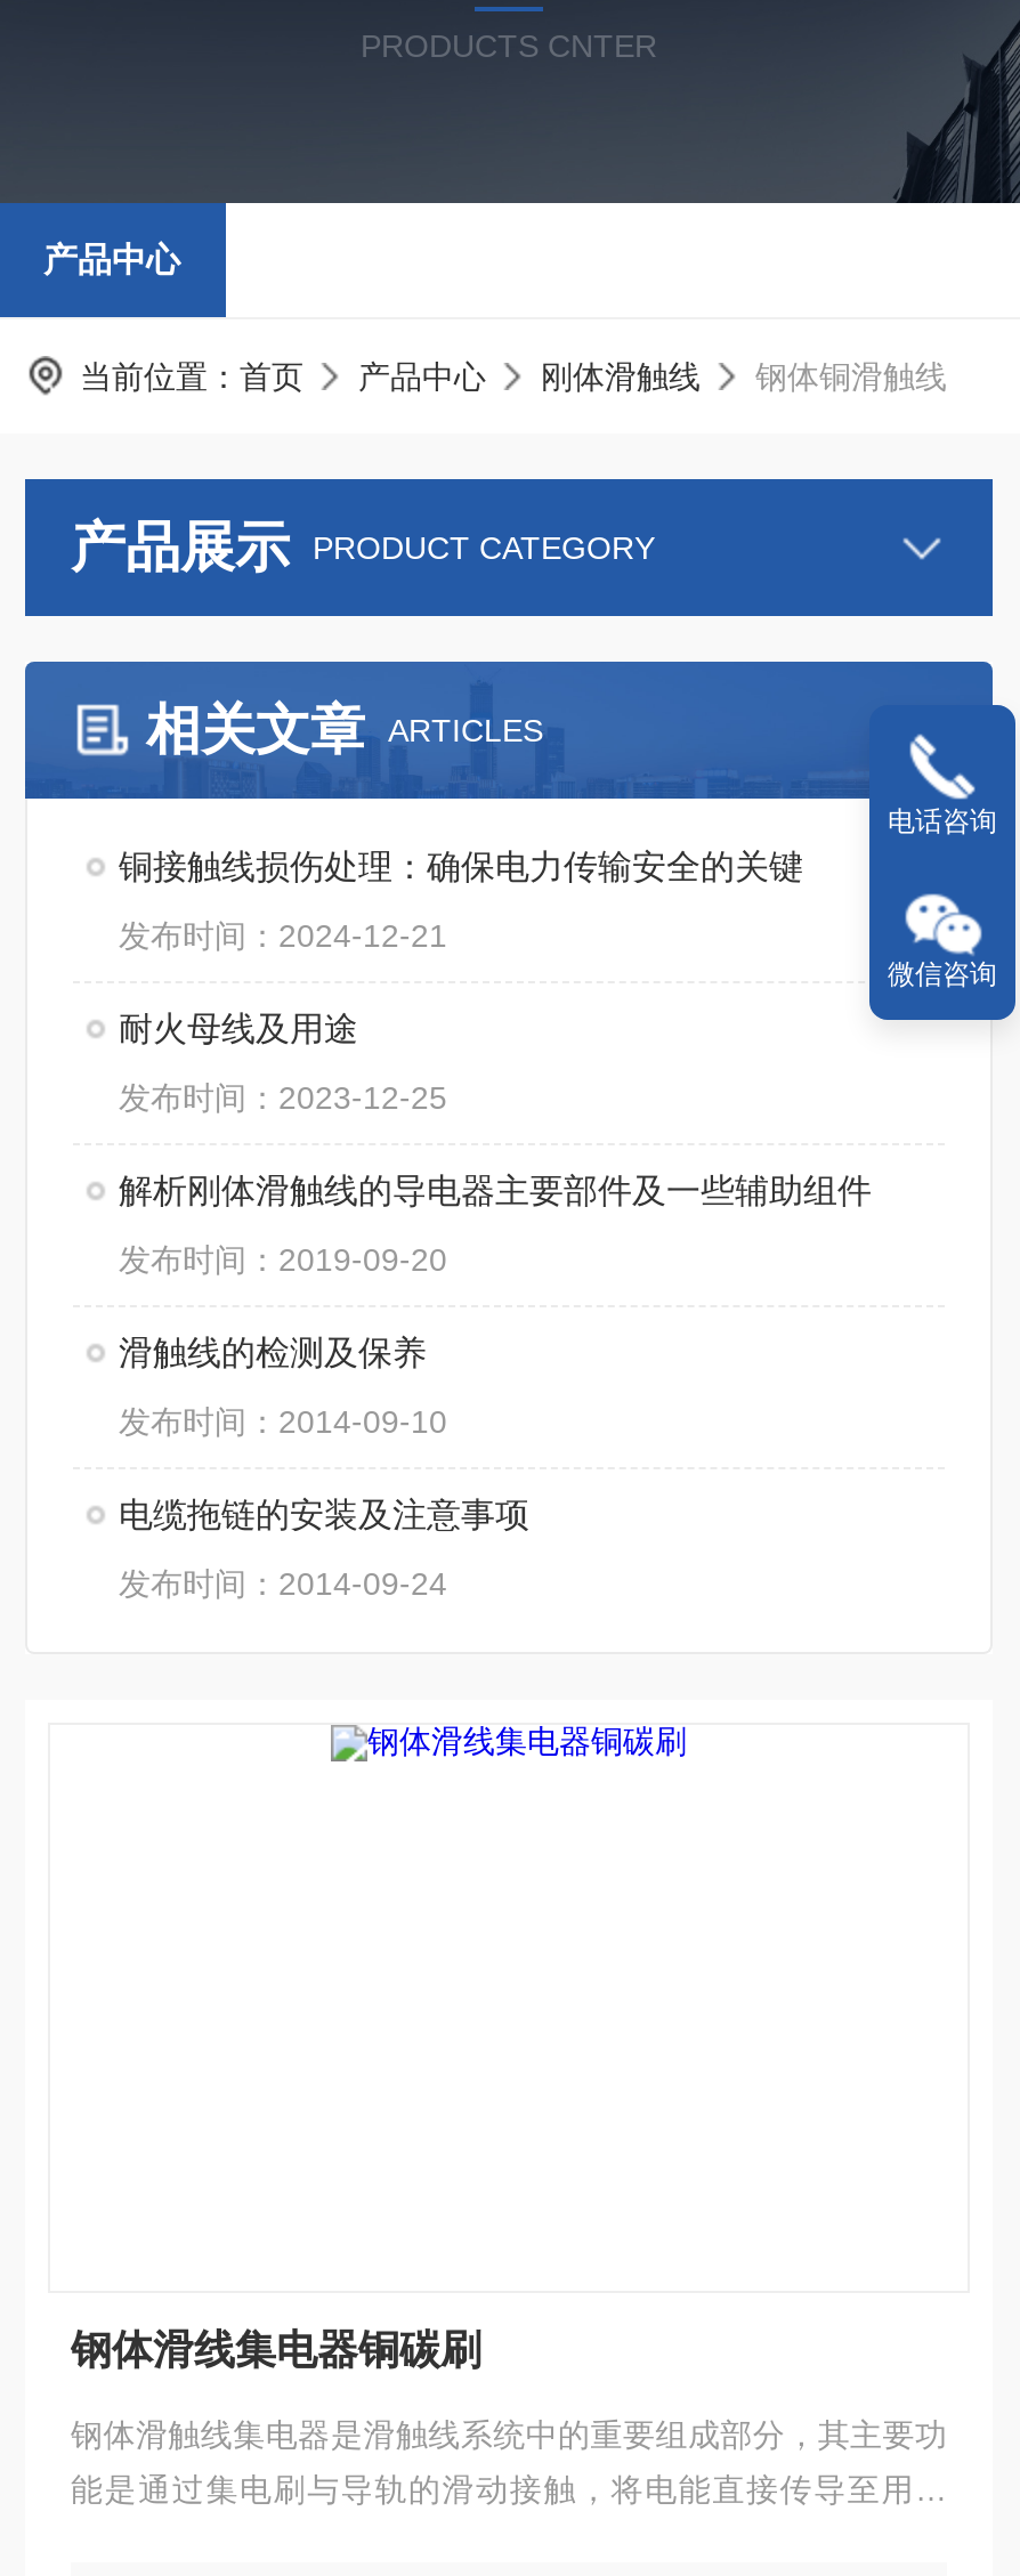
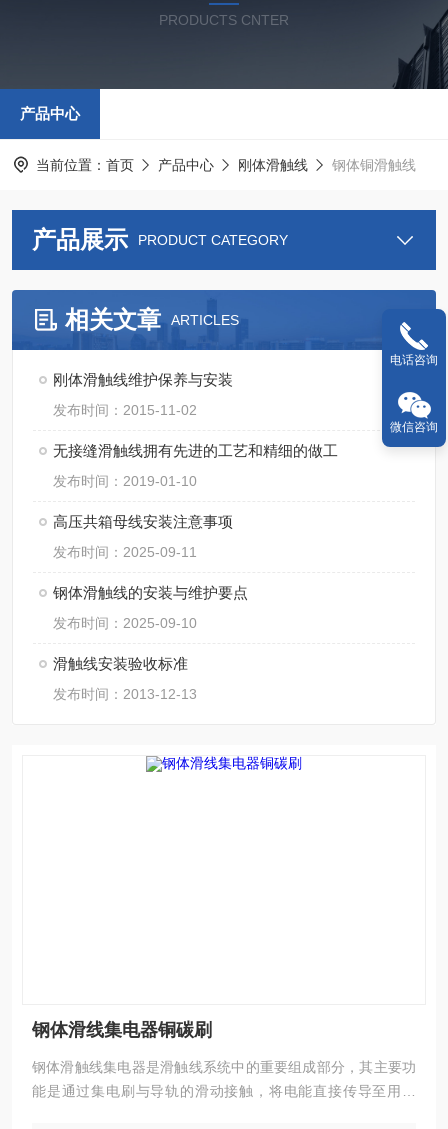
[119,846,803,885] 铜接触线损伤处理：确保电力传输安全的关键 -> [53,371,233,388] 刚体滑触线维护保养与安装
[119,917,447,954] 发布时间：2024-12-21 -> [53,402,197,418] 发布时间：2015-11-02
[119,1008,358,1047] 耐火母线及用途 -> [53,442,338,459] 无接缝滑触线拥有先进的工艺和精细的做工
[119,1079,447,1116] 发布时间：2023-12-25 -> [53,473,197,489] 发布时间：2019-01-10
[119,1170,872,1209] 解析刚体滑触线的导电器主要部件及一些辅助组件 -> [53,513,233,530] 高压共箱母线安装注意事项
[119,1241,447,1278] 发布时间：2019-09-20 -> [53,544,197,560] 发布时间：2025-09-11
[119,1332,427,1371] 滑触线的检测及保养 -> [53,584,248,601] 钢体滑触线的安装与维护要点
[119,1403,447,1440] 发布时间：2014-09-10 -> [53,615,197,631] 发布时间：2025-09-10
[119,1494,529,1533] 电缆拖链的安装及注意事项 -> [53,655,188,672] 滑触线安装验收标准
[119,1565,447,1602] 发布时间：2014-09-24 -> [53,686,197,702] 发布时间：2013-12-13

